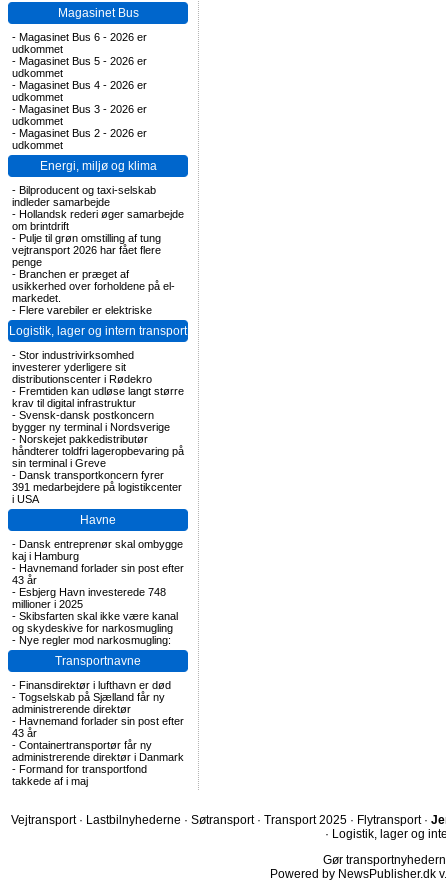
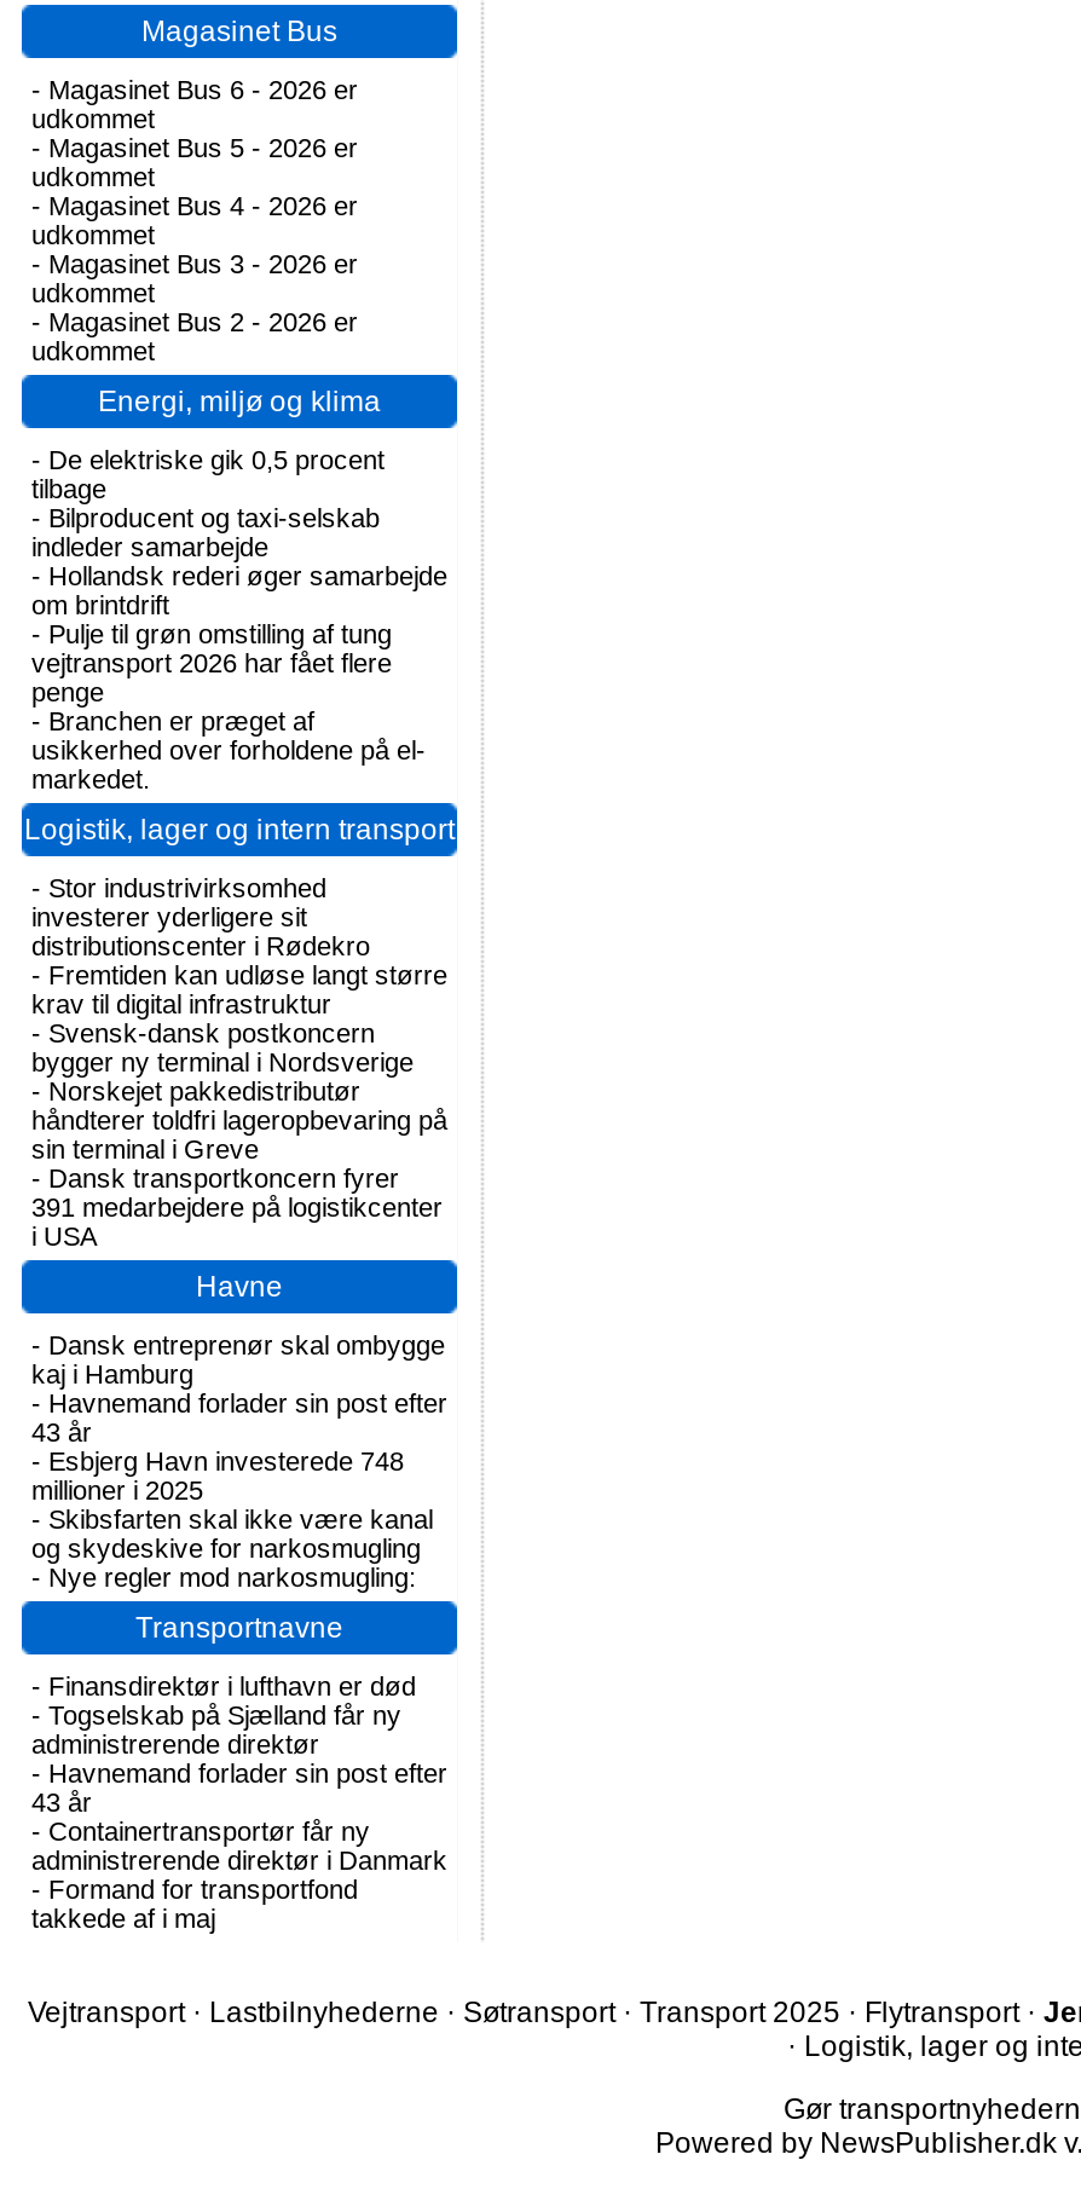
none -> [31,445,385,503] - De elektriske gik 0,5 procent | tilbage
[12,304,152,316] - Flere varebiler er elektriske -> none

